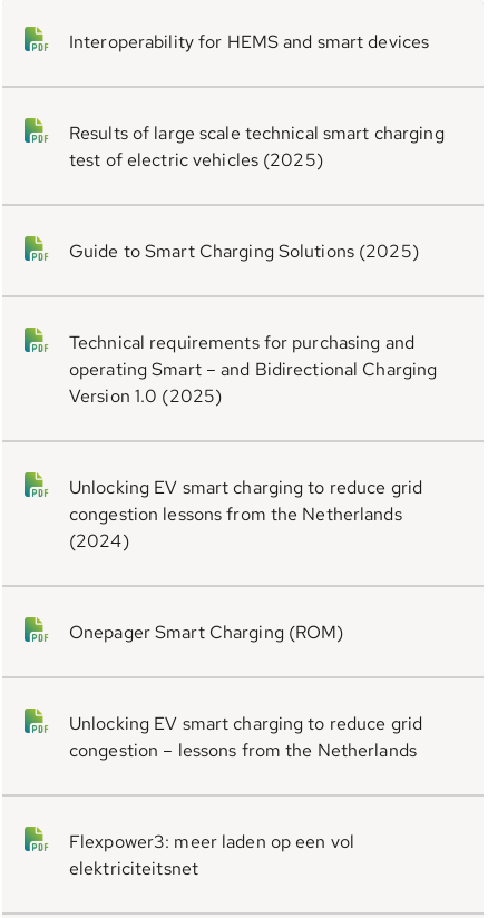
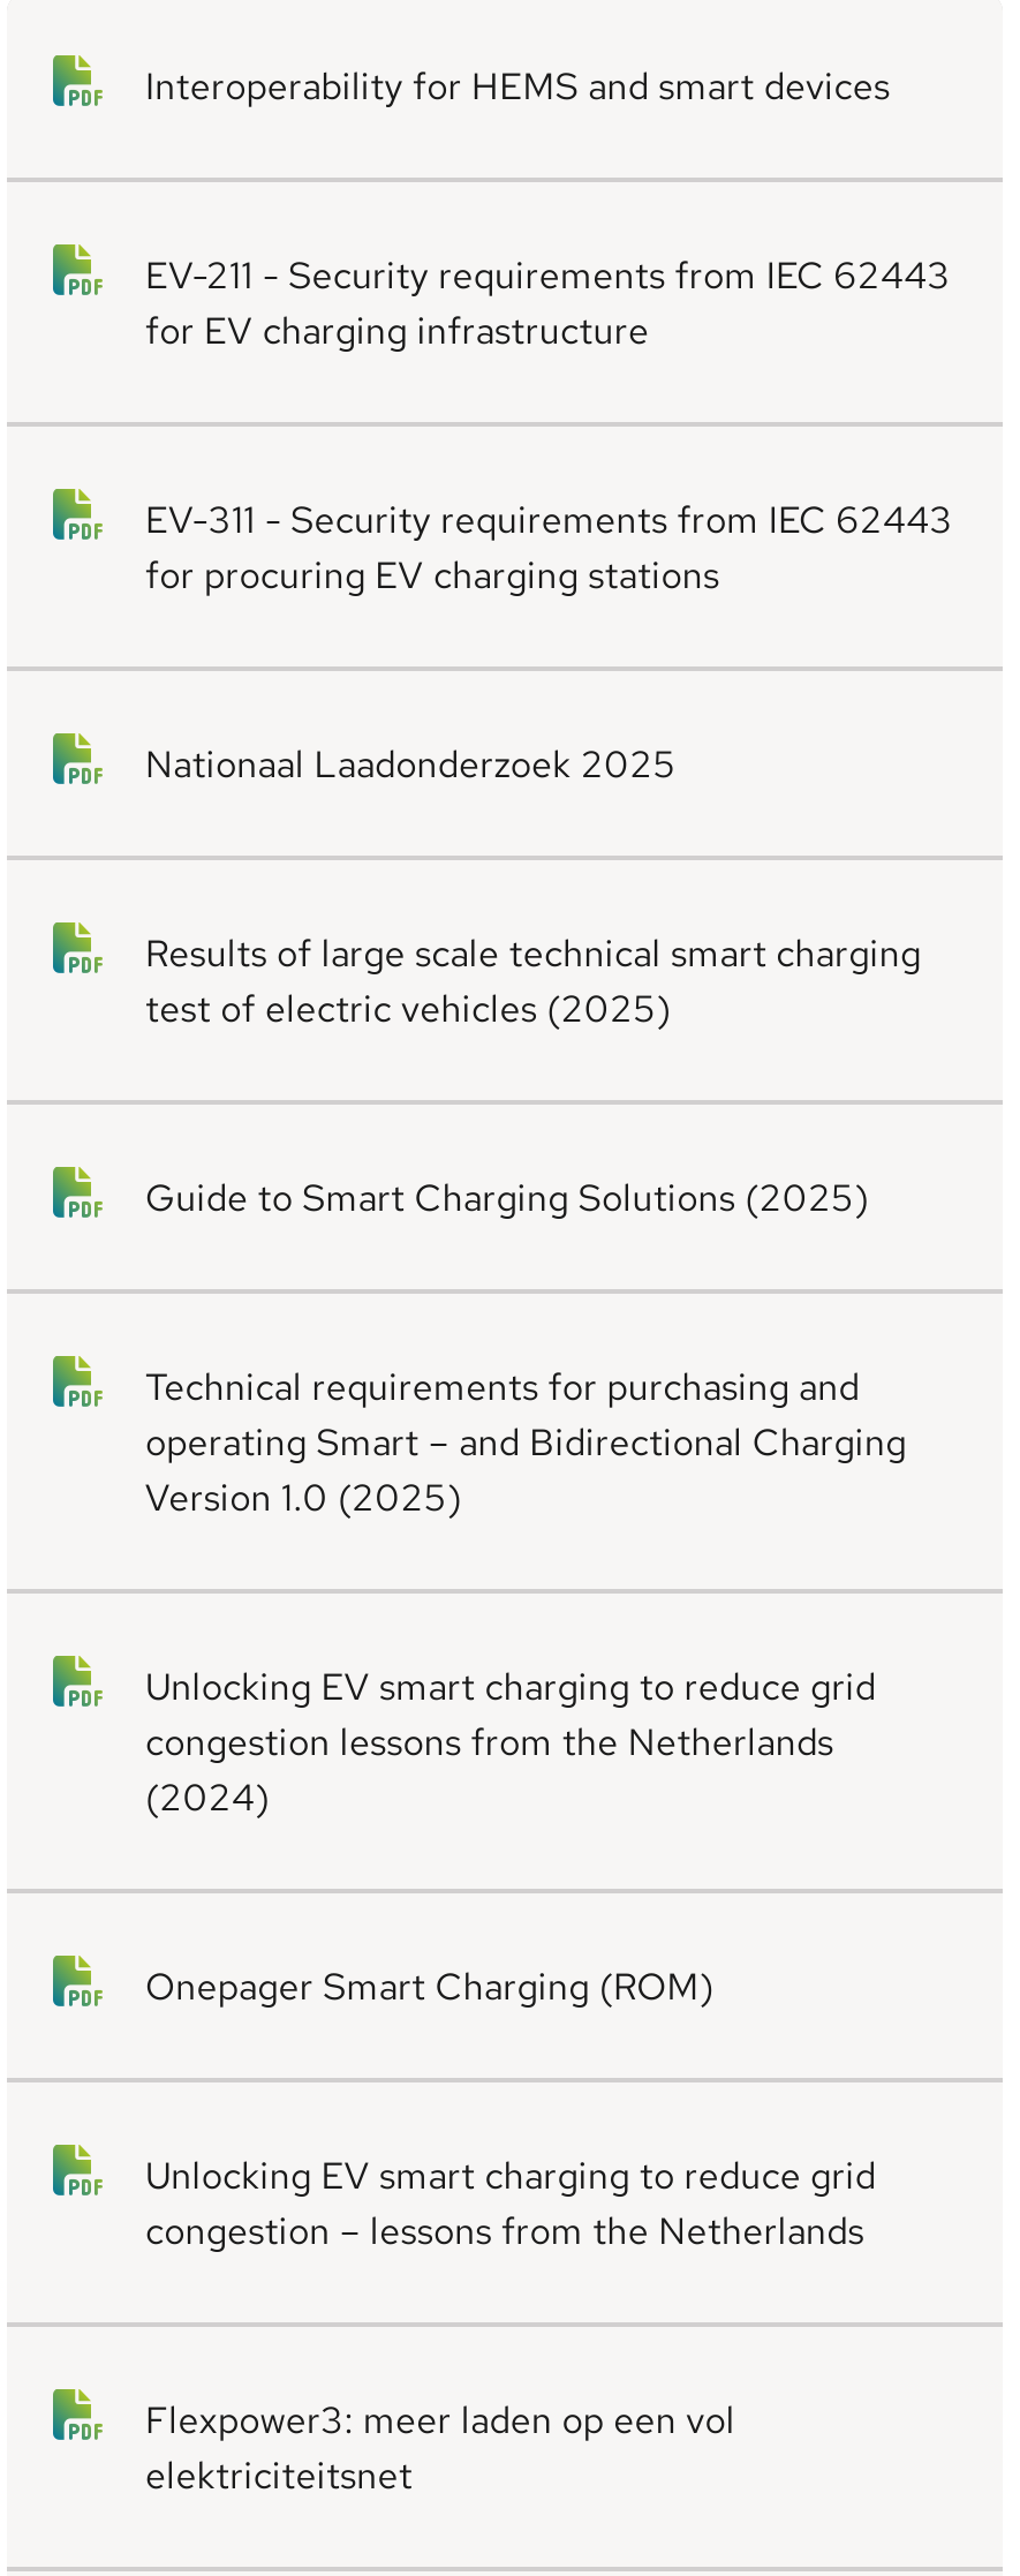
none -> [145,250,951,354] EV-211 - Security requirements from IEC 62443 | for EV charging infrastructure
none -> [145,495,953,598] EV-311 - Security requirements from IEC 62443 | for procuring EV charging stations
none -> [145,739,676,788] Nationaal Laadonderzoek 2025

